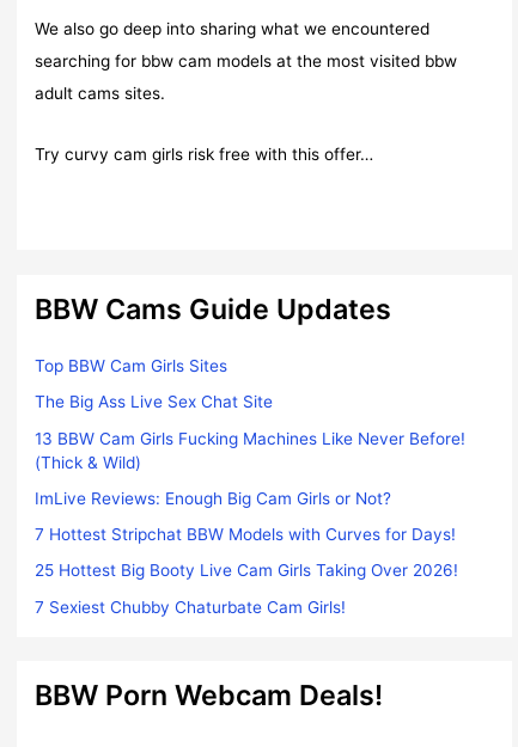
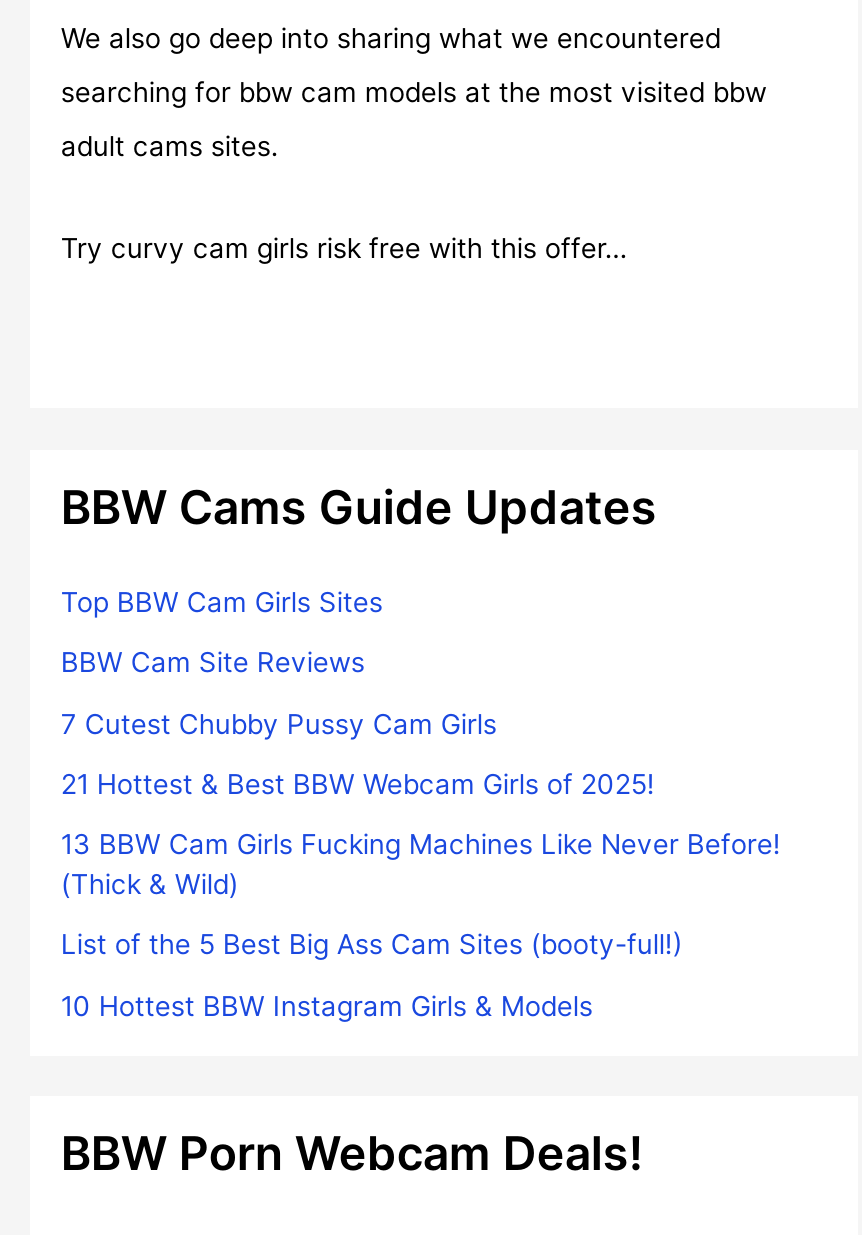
[35,392,273,412] The Big Ass Live Sex Chat Site -> [61,647,655,800] BBW Cam Site Reviews | 7 Cutest Chubby Pussy Cam Girls | 21 Hottest & Best BBW Webcam Girls of 2025!
moved [35,429,466,472] -> [61,828,781,900]: 13 BBW Cam Girls Fucking Machines Like Never Before! | (Thick & Wild)
[35,489,459,616] ImLive Reviews: Enough Big Cam Girls or Not? | 7 Hottest Stripchat BBW Models with Curves for Days! | 25 Hottest Big Booty Live Cam Girls Taking Over 2026! | 7 Sexiest Chubby Chaturbate Cam Girls! -> [61,929,683,1021] List of the 5 Best Big Ass Cam Sites (booty-full!) | 10 Hottest BBW Instagram Girls & Models

